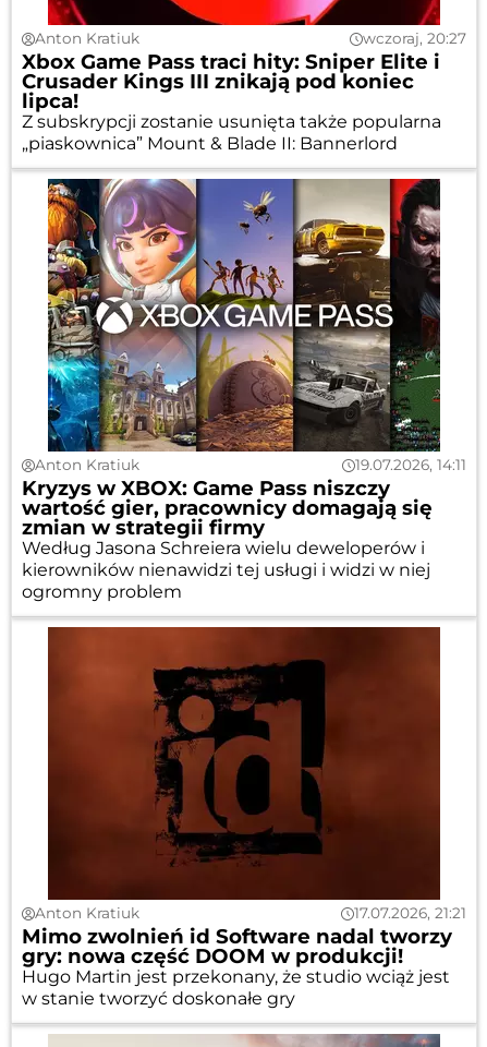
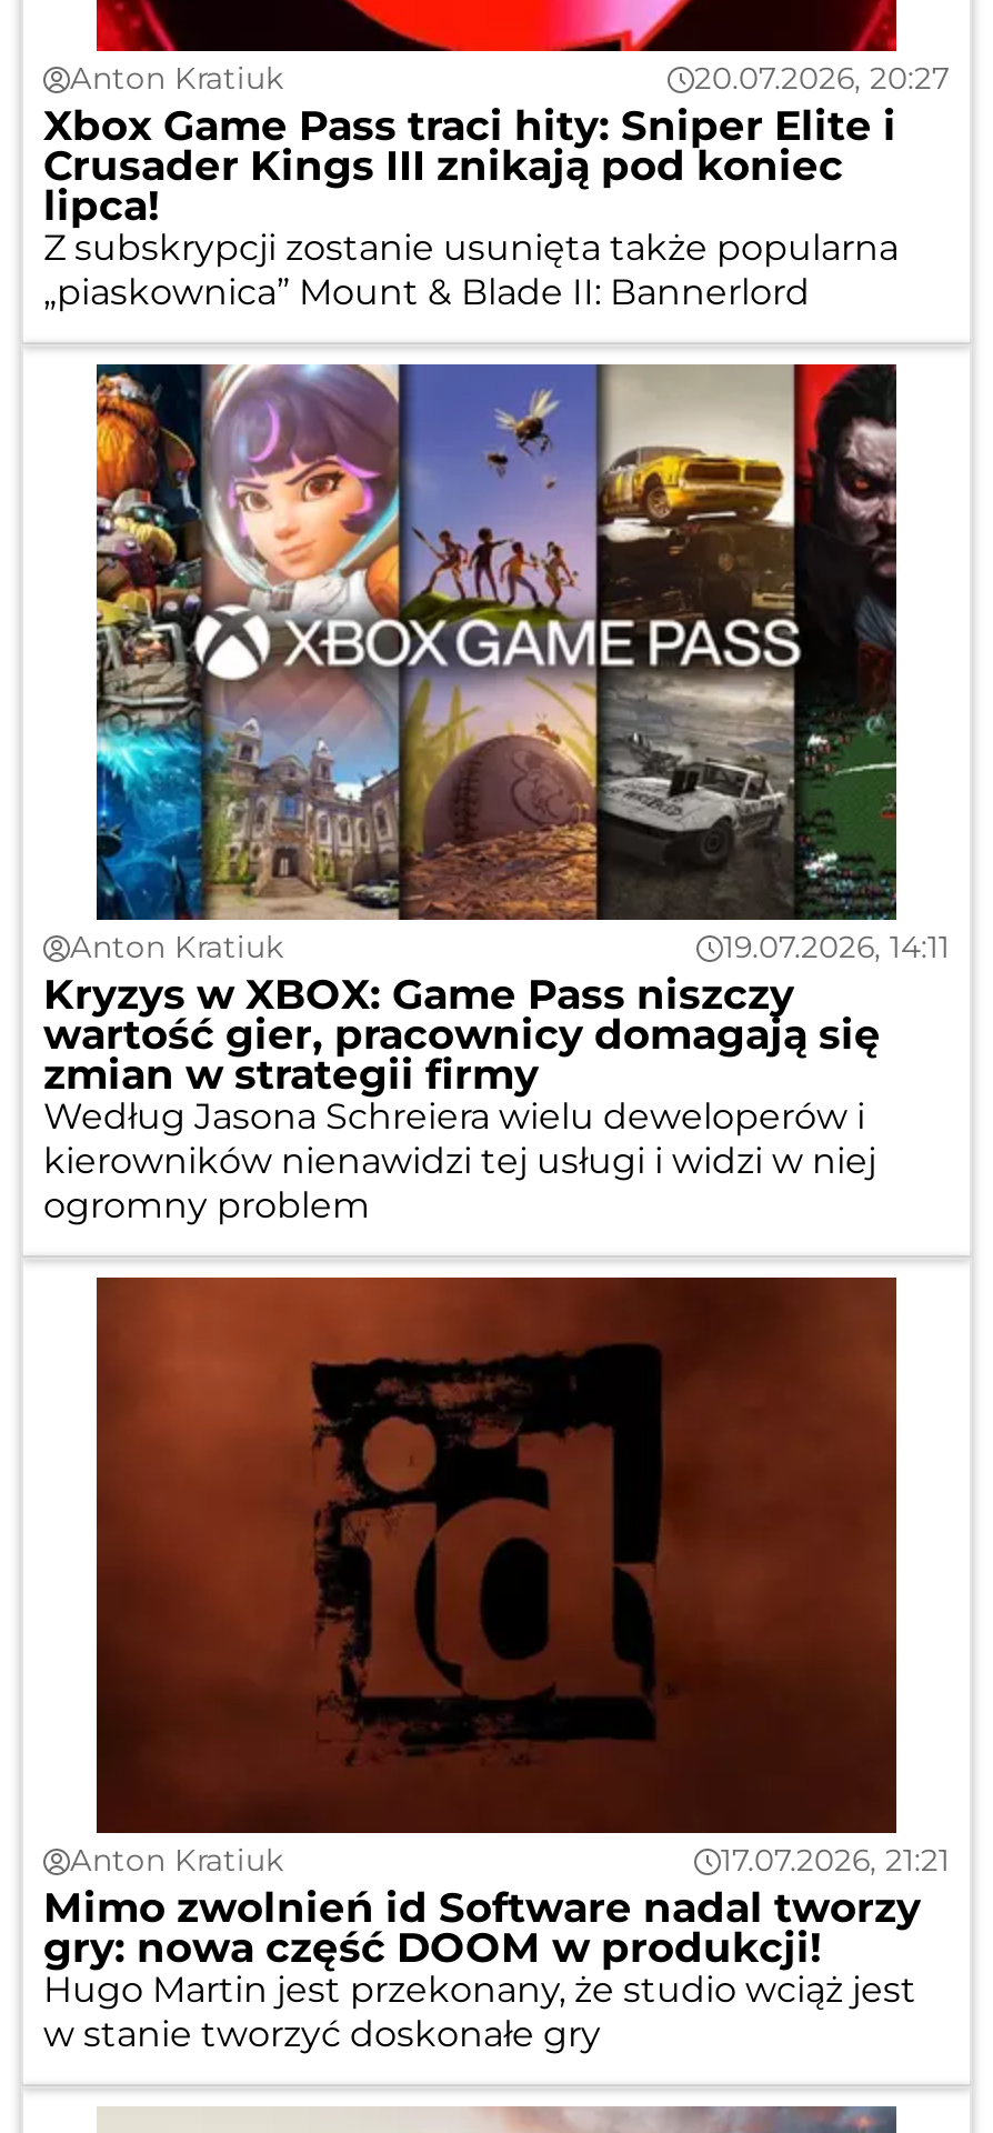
[363,29,466,47] wczoraj, 20:27 -> [694,60,950,96] 20.07.2026, 20:27

